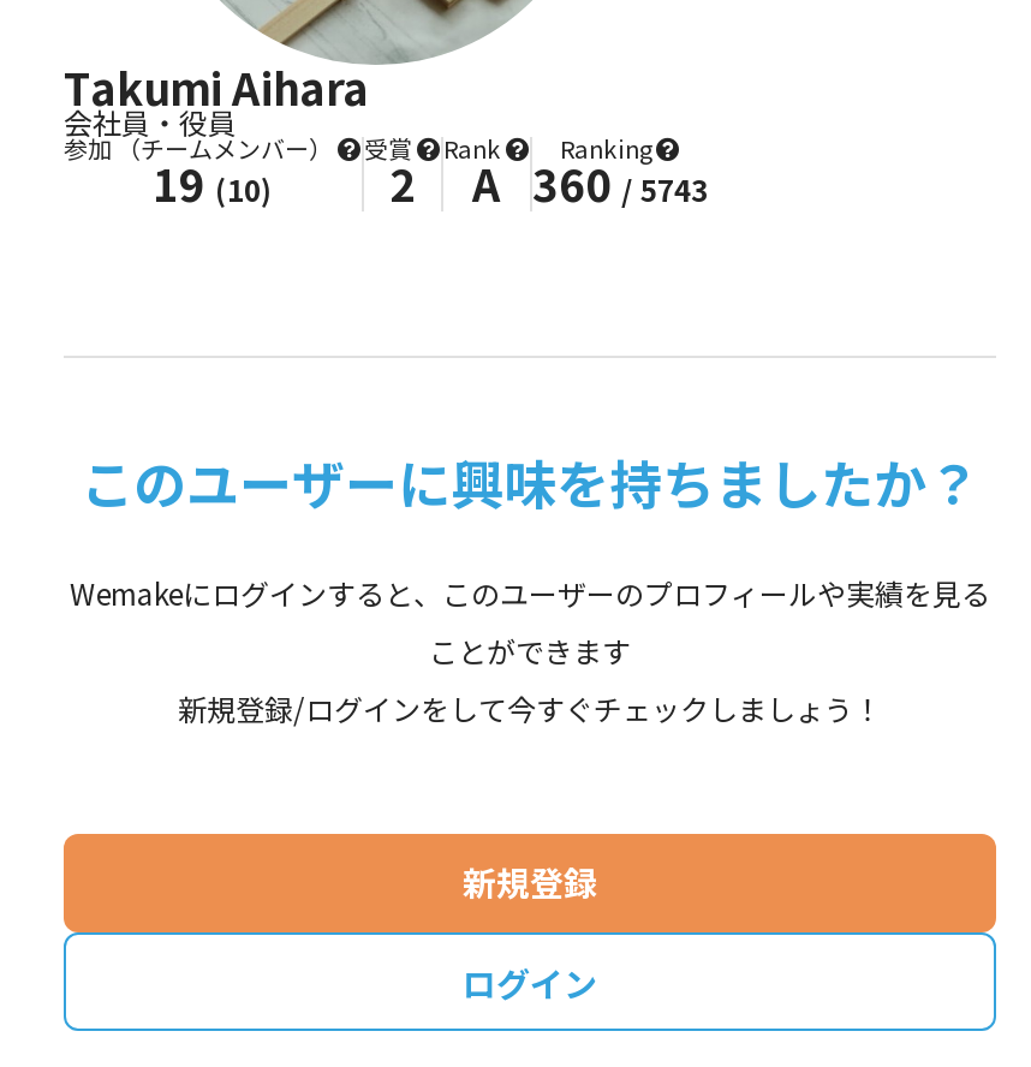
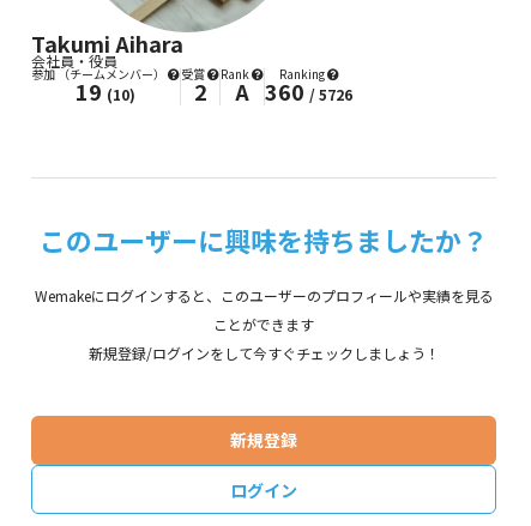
[532,151,708,213] 360/ 5743 -> [265,75,352,106] 360/ 5726

